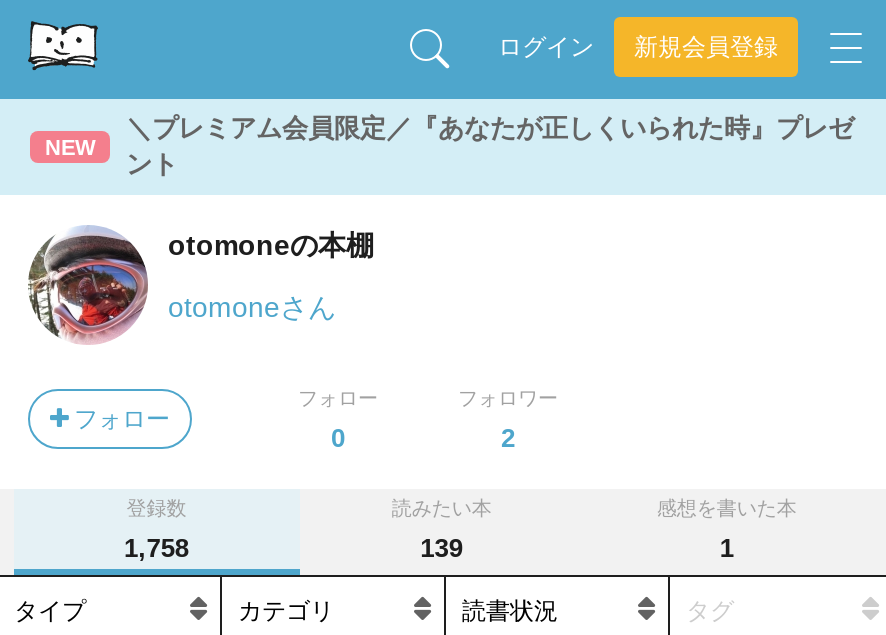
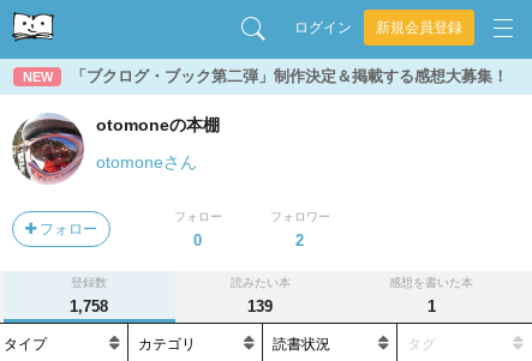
[126,113,854,179] ＼プレミアム会員限定／『あなたが正しくいられた時』プレゼ | ント -> [71,67,508,85] 「ブクログ・ブック第二弾」制作決定＆掲載する感想大募集！

